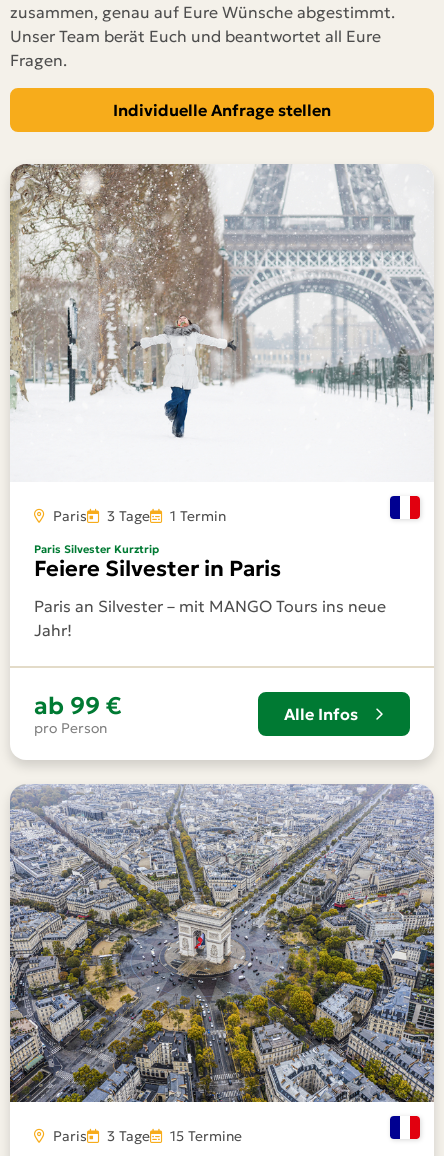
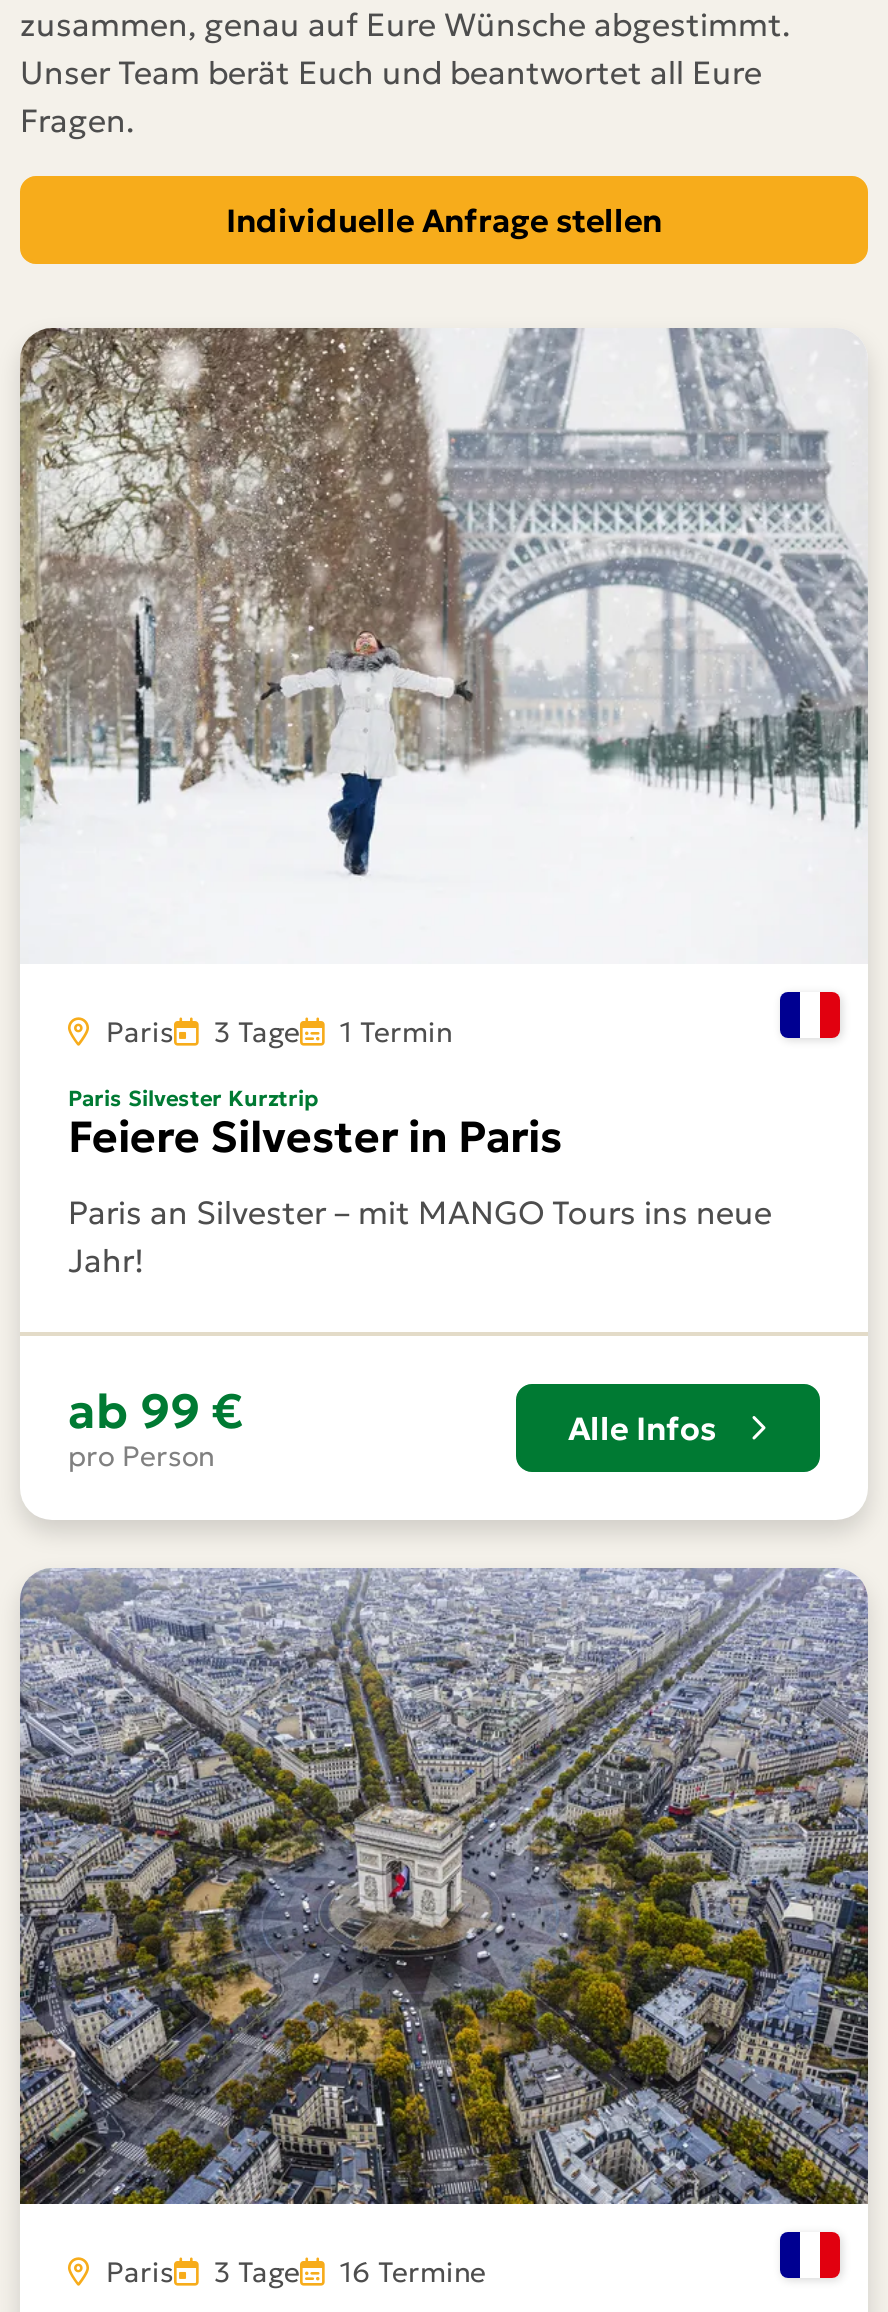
[49,1127,242,1145] Paris 3 Tage 15 Termine -> [98,2254,486,2290] Paris 3 Tage 16 Termine

